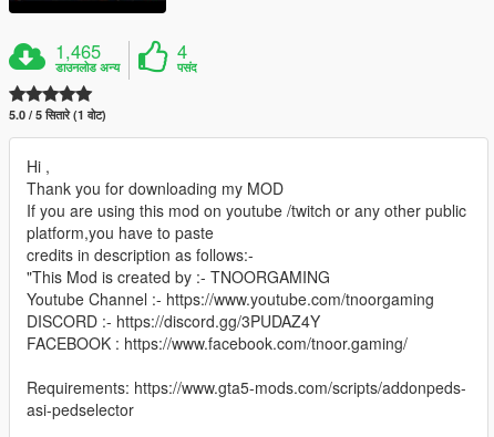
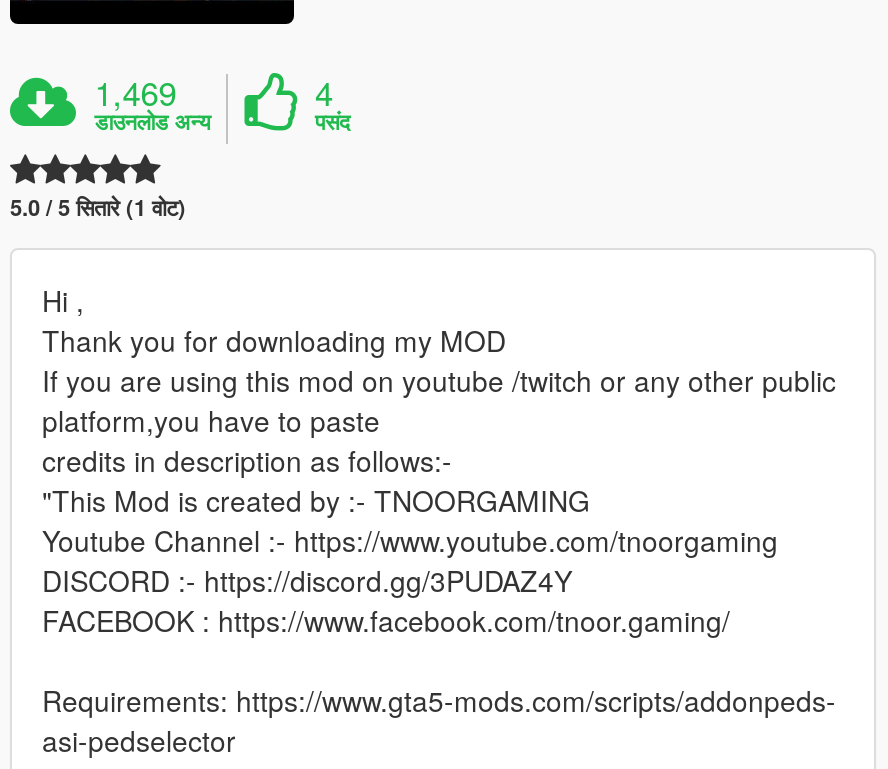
[56,38,101,64] 1,465 -> [94,68,176,116] 1,469

